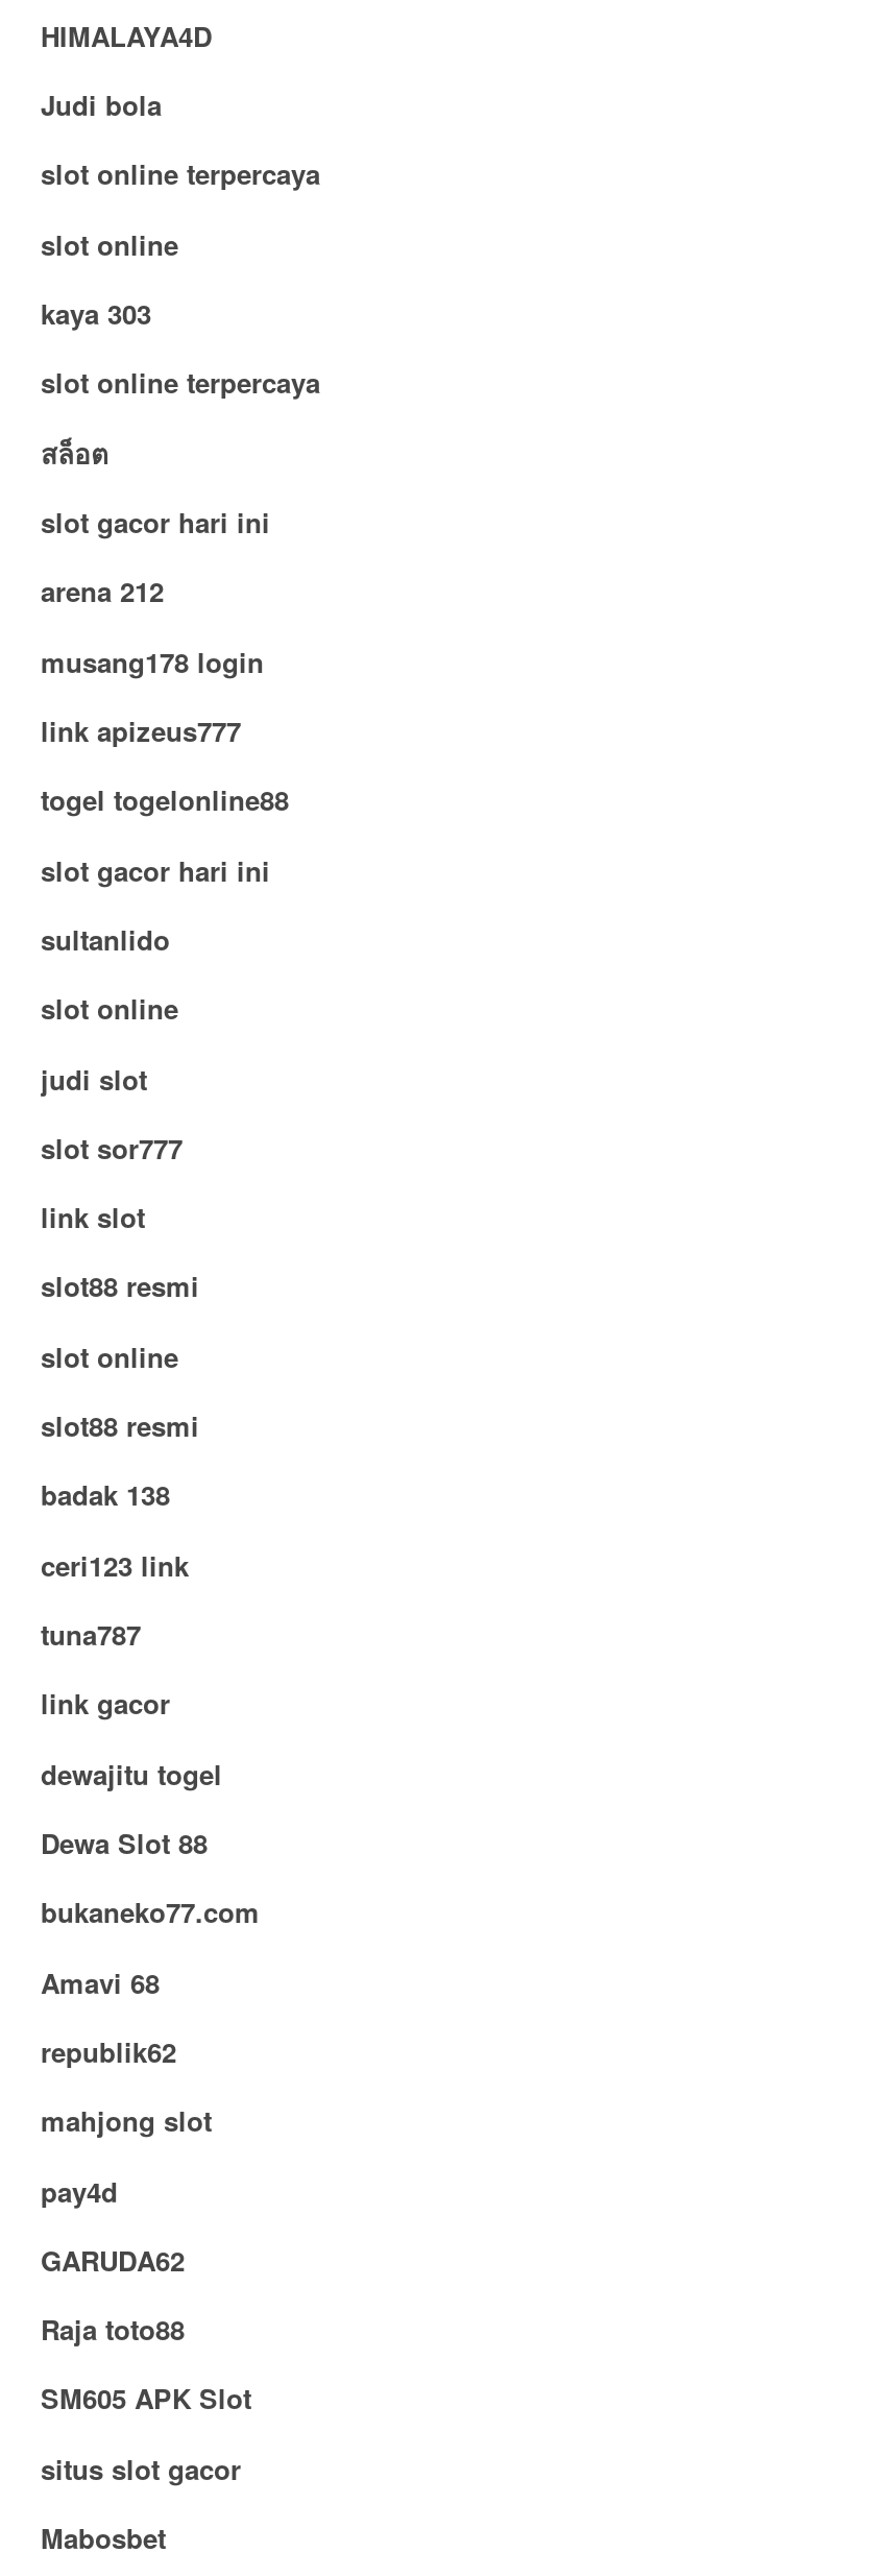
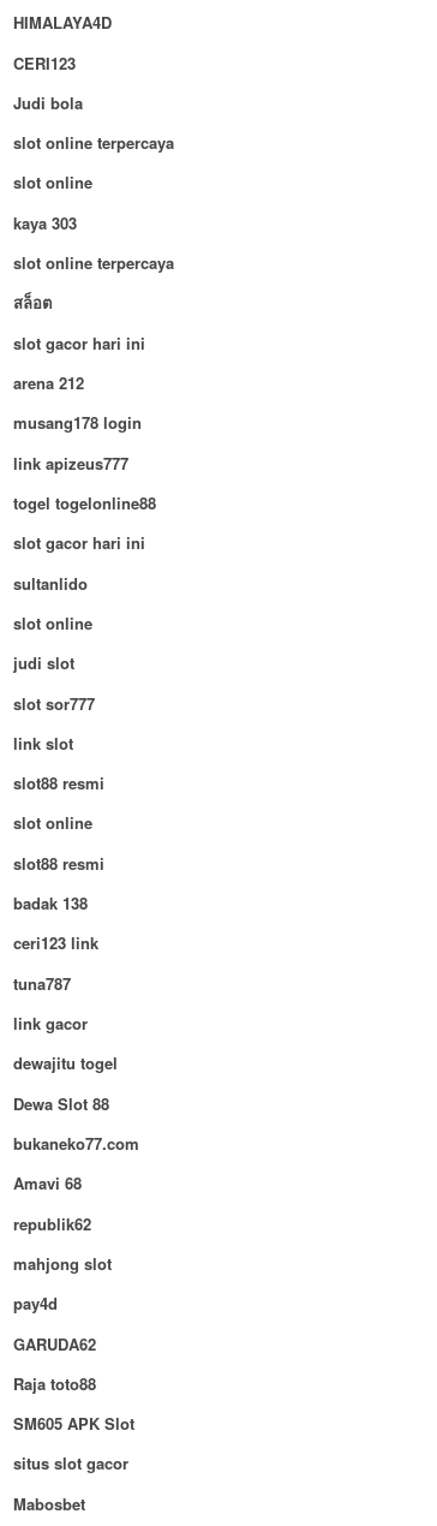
none -> [13,51,76,74] CERI123

